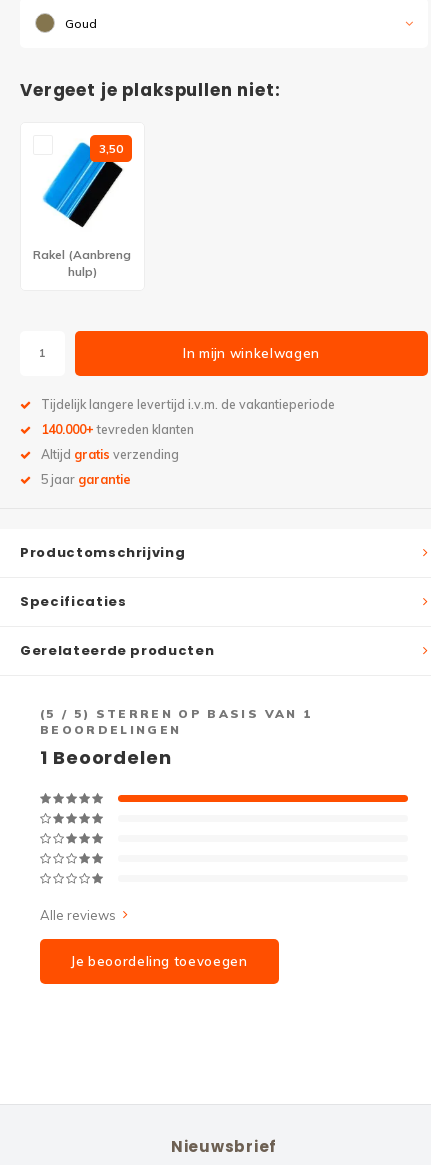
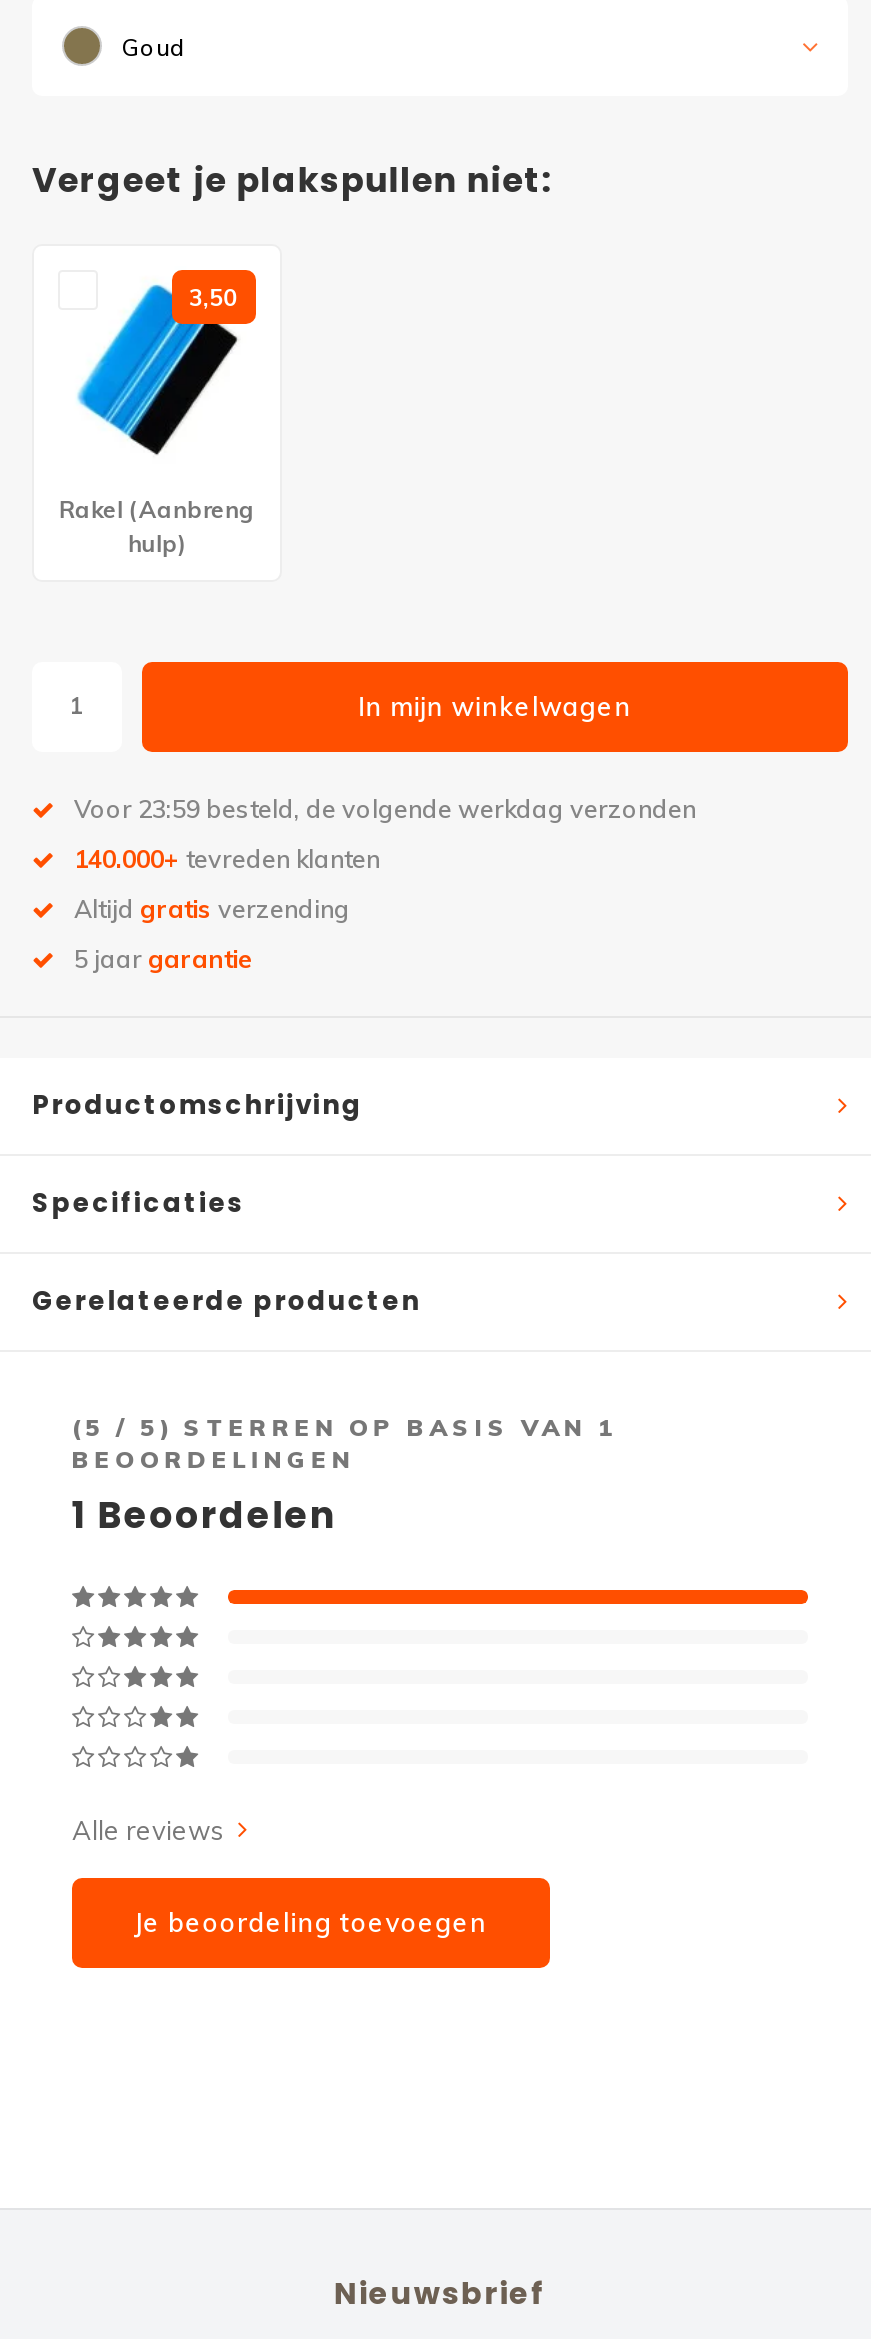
[41,397,335,412] Tijdelijk langere levertijd i.v.m. de vakantieperiode -> [74,793,696,823] Voor 23:59 besteld, de volgende werkdag verzonden

